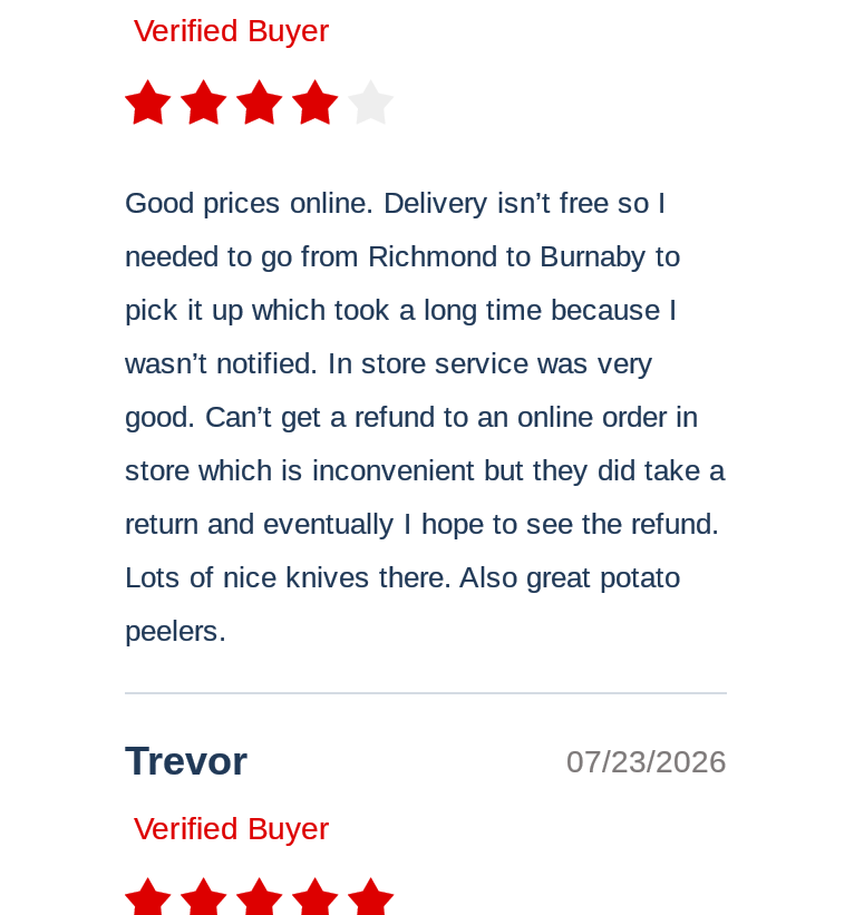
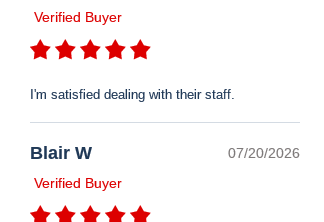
[125,187,727,784] Good prices online. Delivery isn’t free so I | needed to go from Richmond to Burnaby to | pick it up which took a long time because I | wasn’t notified. In store service was very | good. Can’t get a refund to an online order in | store which is inconvenient but they did take a | return and eventually I hope to see the refund. | Lots of nice knives there. Also great potato | peelers. | Trevor | 07/23/2026 -> [30,87,300,163] I'm satisfied dealing with their staff. | Blair W | 07/20/2026

